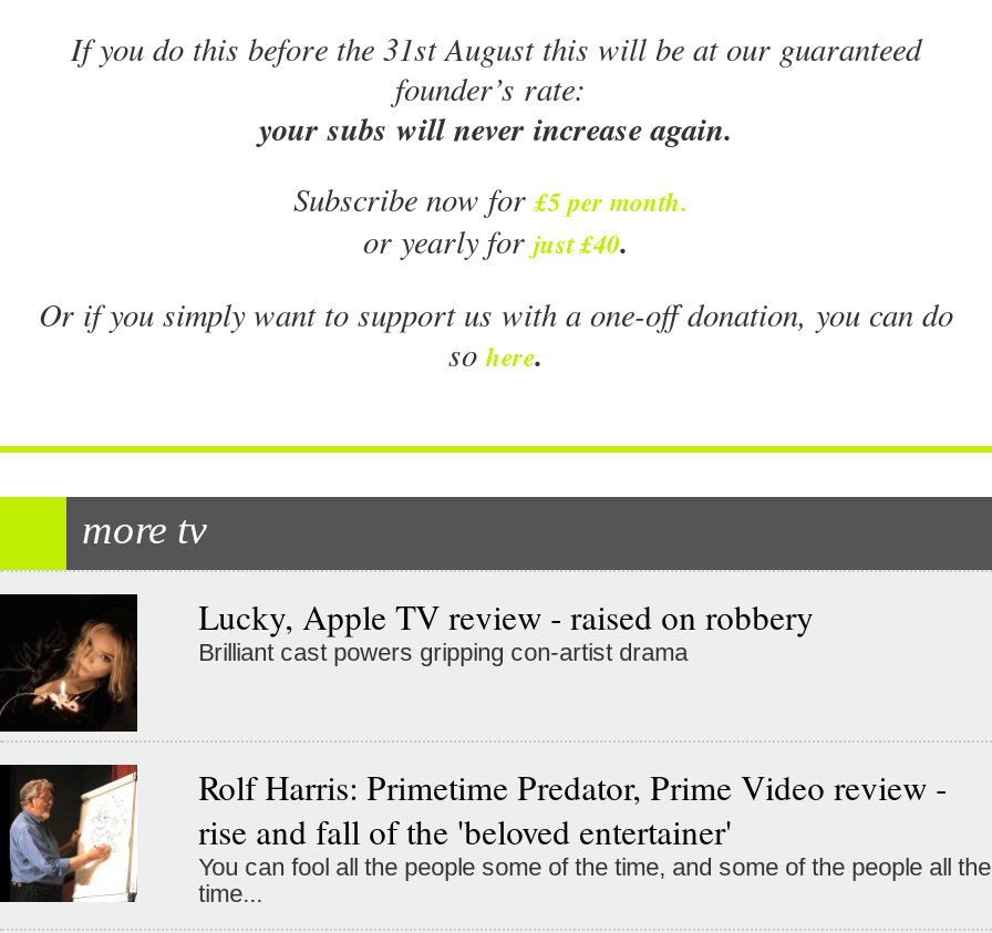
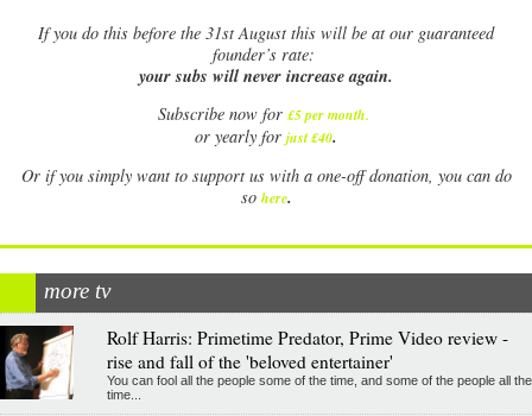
[7,592,814,734] [image] | Lucky, Apple TV review - raised on robbery | Brilliant cast powers gripping con-artist drama -> none

